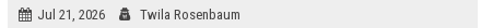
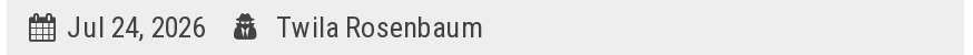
[37,6,241,23] Jul 21, 2026 Twila Rosenbaum -> [67,11,481,44] Jul 24, 2026 Twila Rosenbaum

